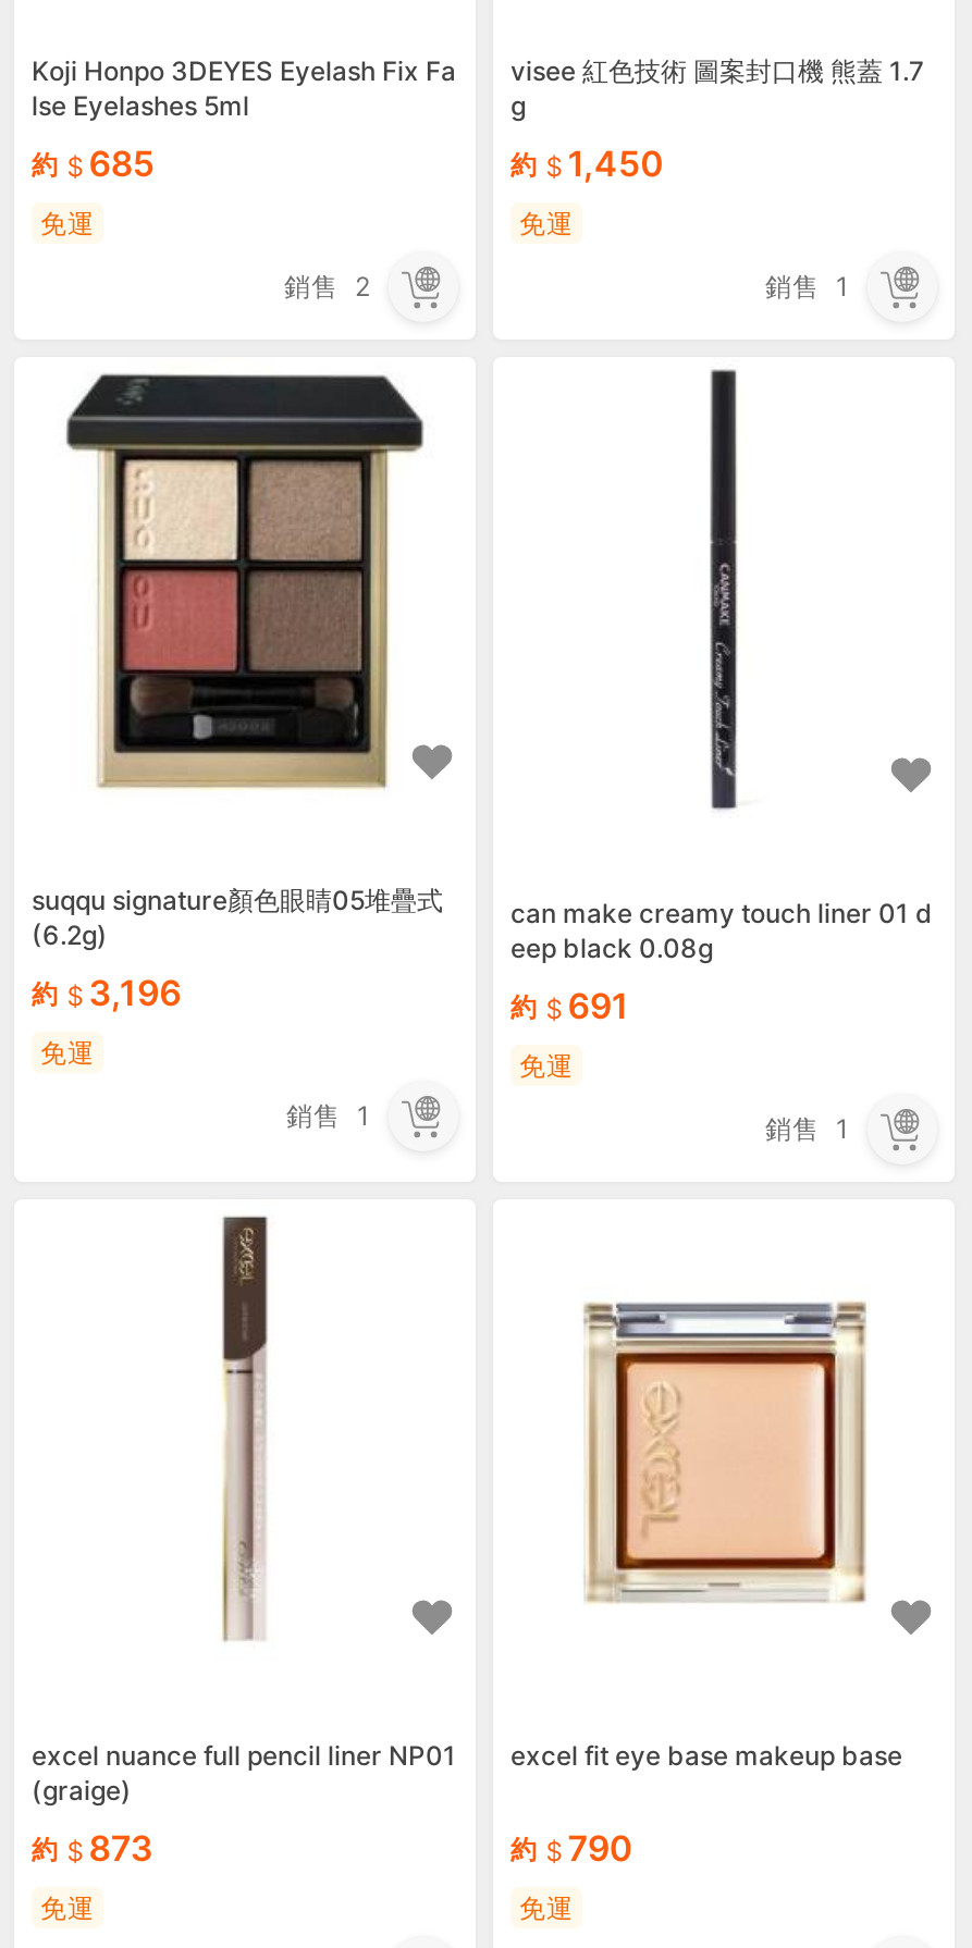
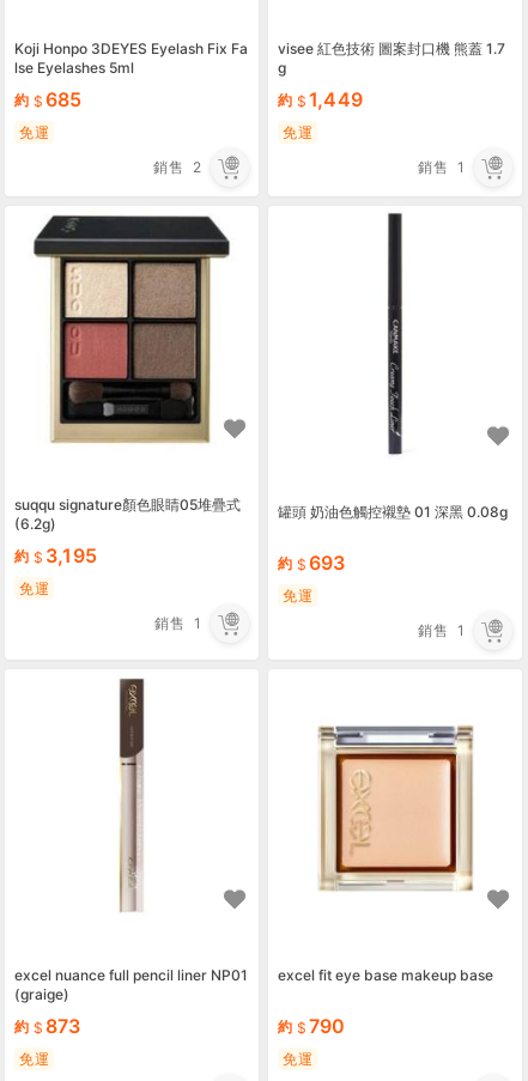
[510,141,664,184] 約 1,450 -> [278,87,362,111] 約 1,449
[510,896,933,964] can make creamy touch liner 01 d | eep black 0.08g -> [278,502,508,520] 罐頭 奶油色觸控襯墊 01 深黑 0.08g
[32,970,181,1014] 約 3,196 -> [14,543,97,567] 約 3,195
[510,983,629,1027] 約 691 -> [278,550,345,574] 約 693

